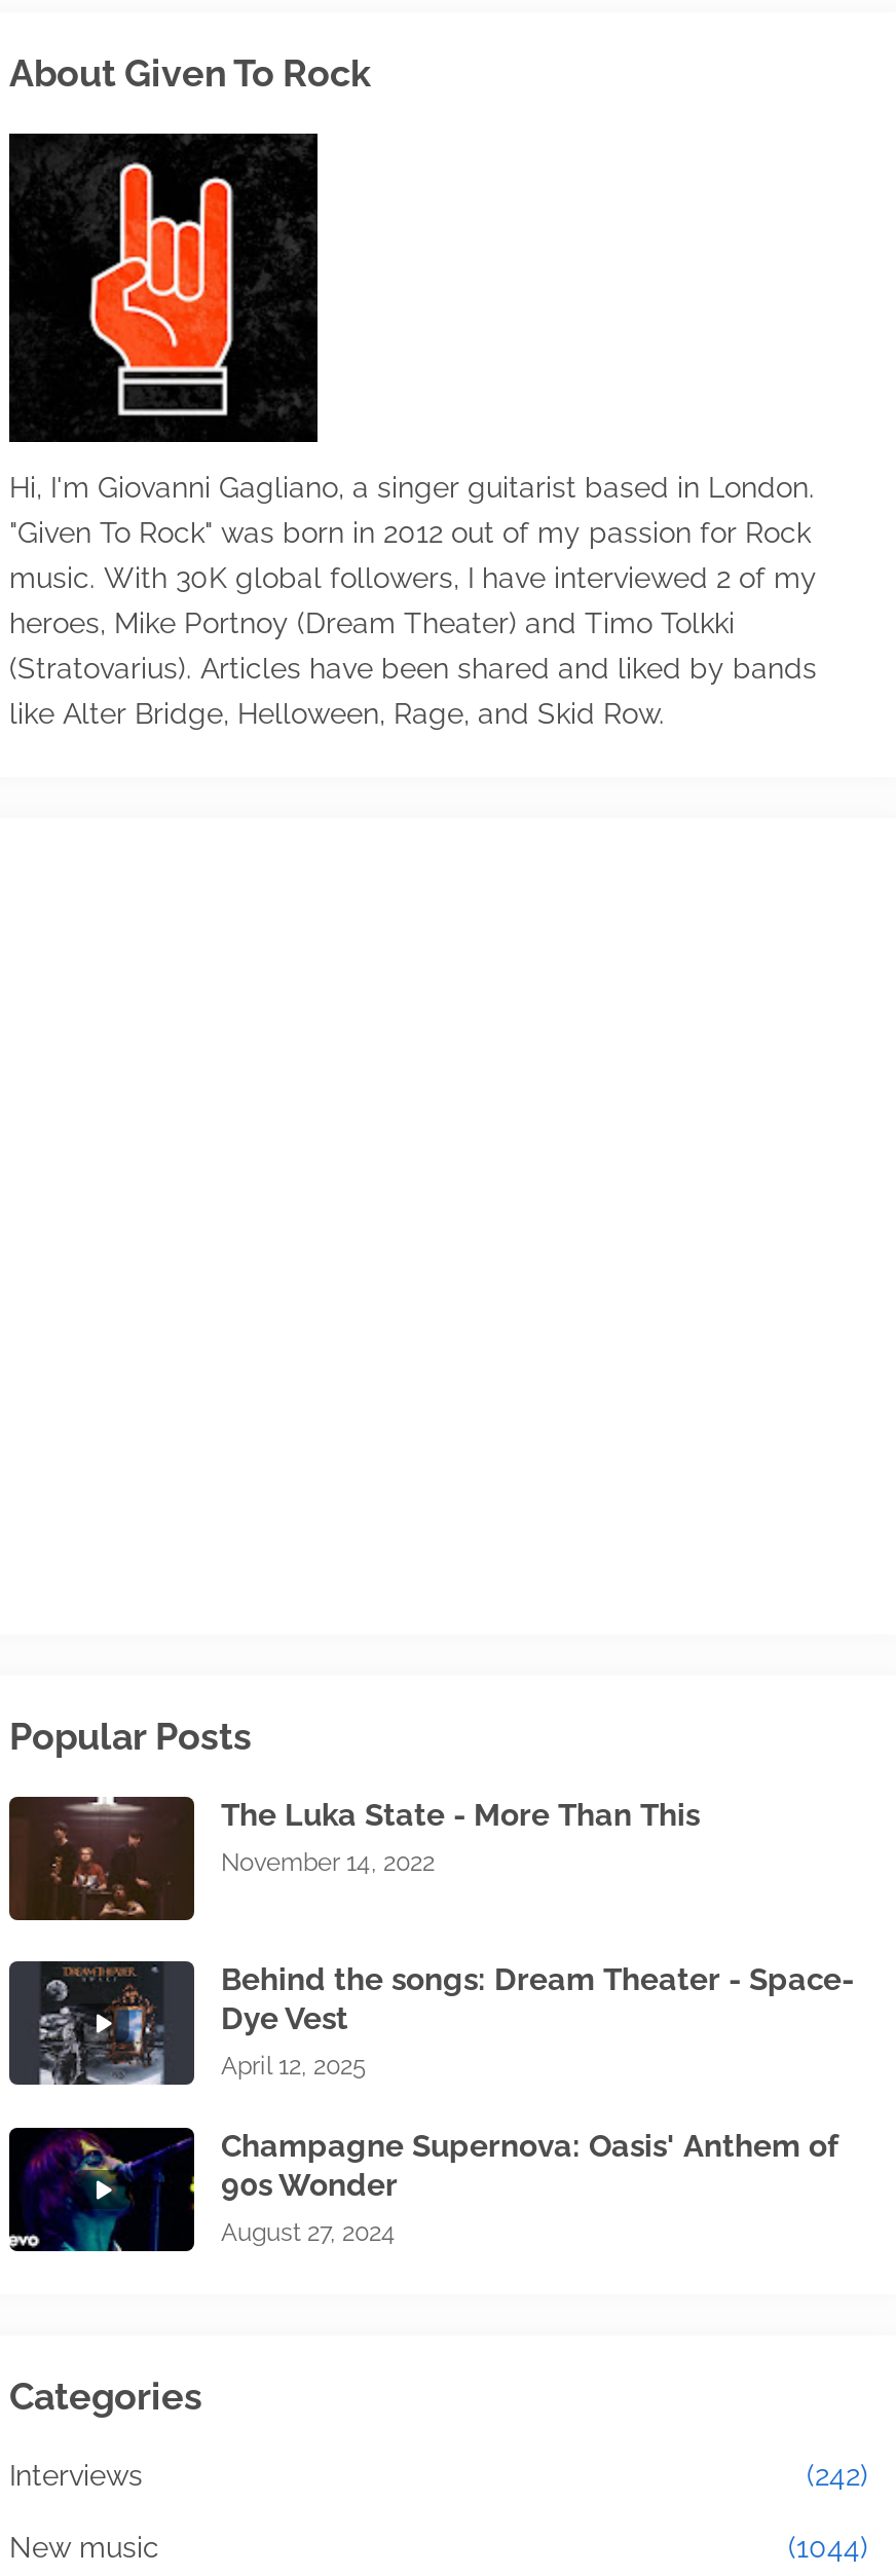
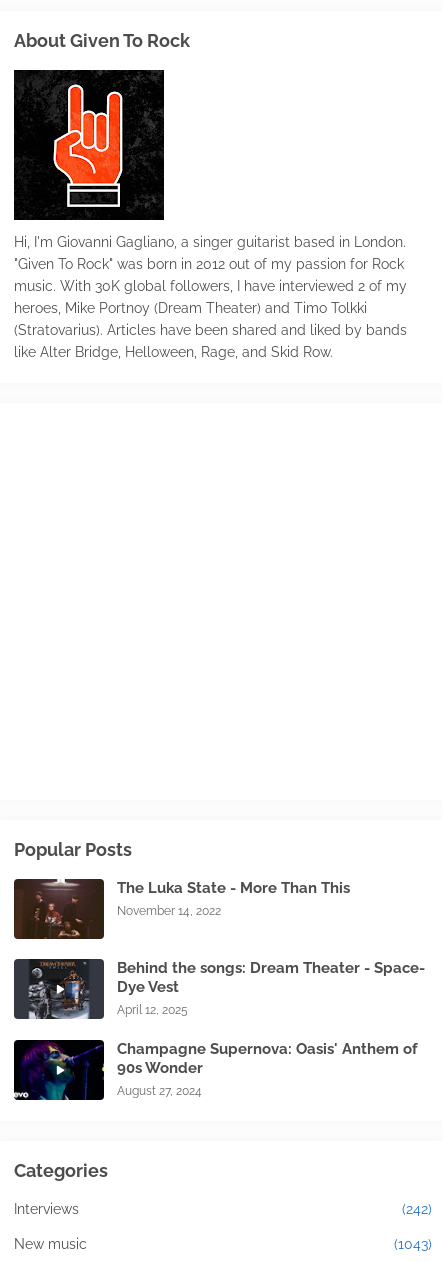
[788,2532,868,2564] (1044) -> [394,1236,432,1252] (1043)

